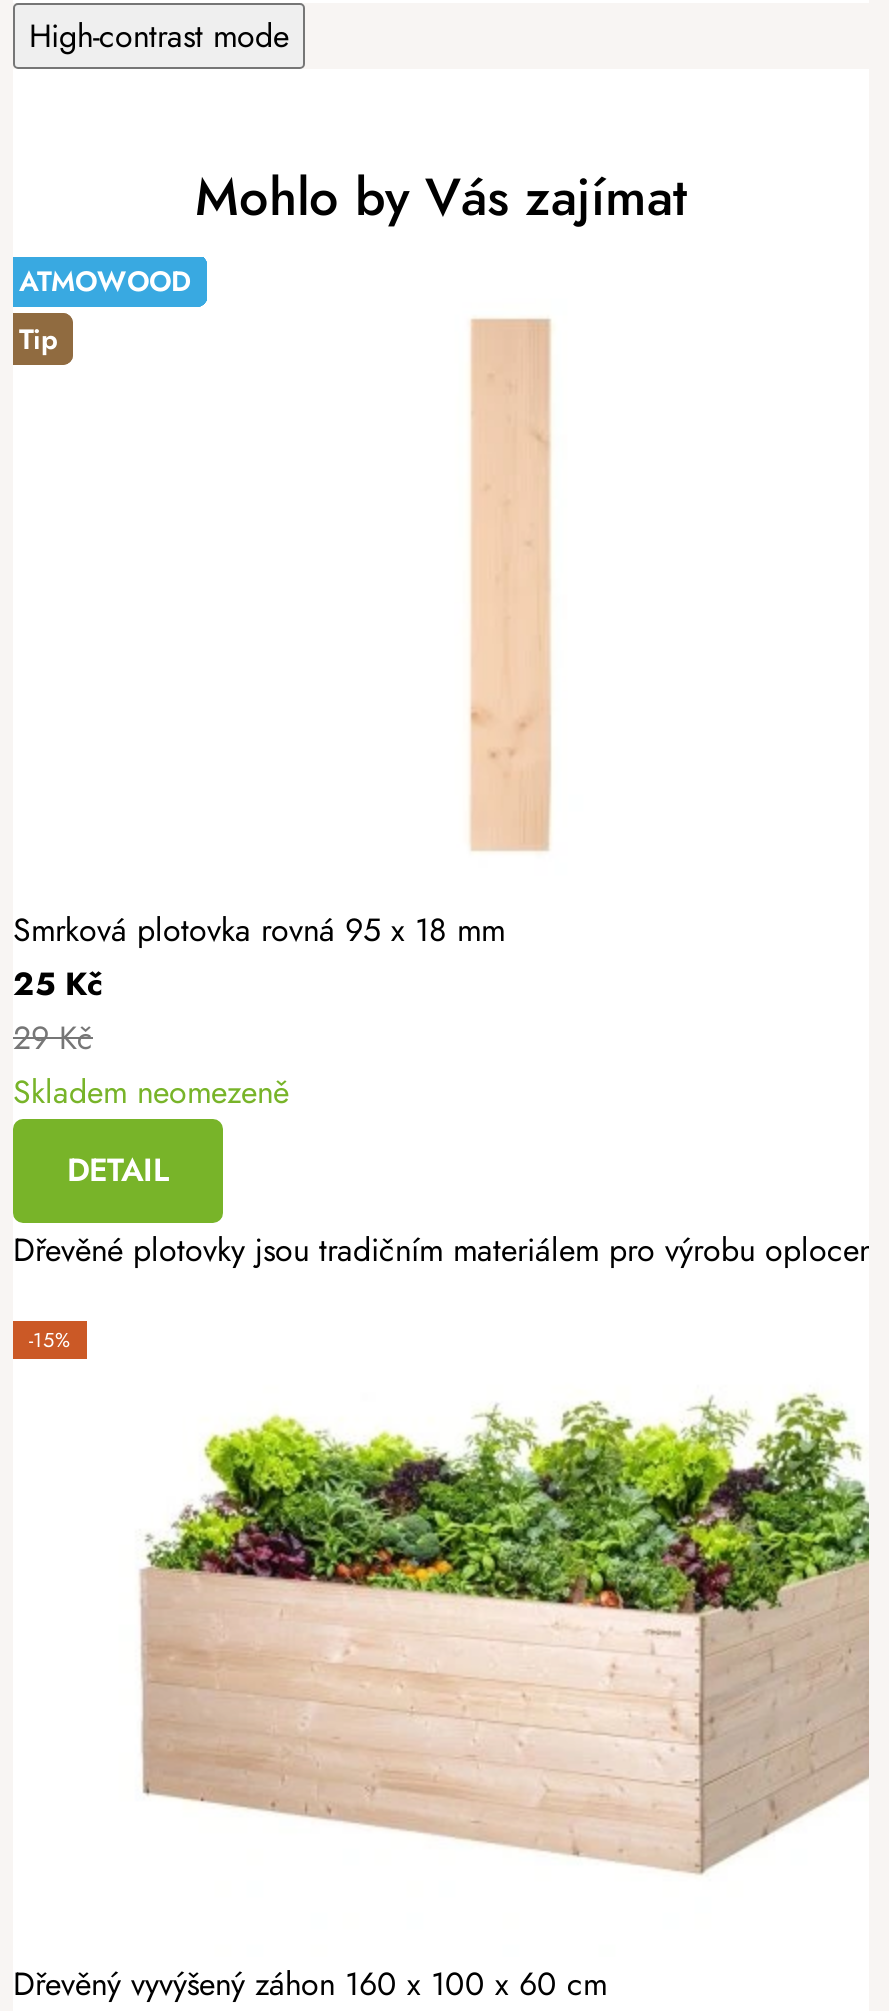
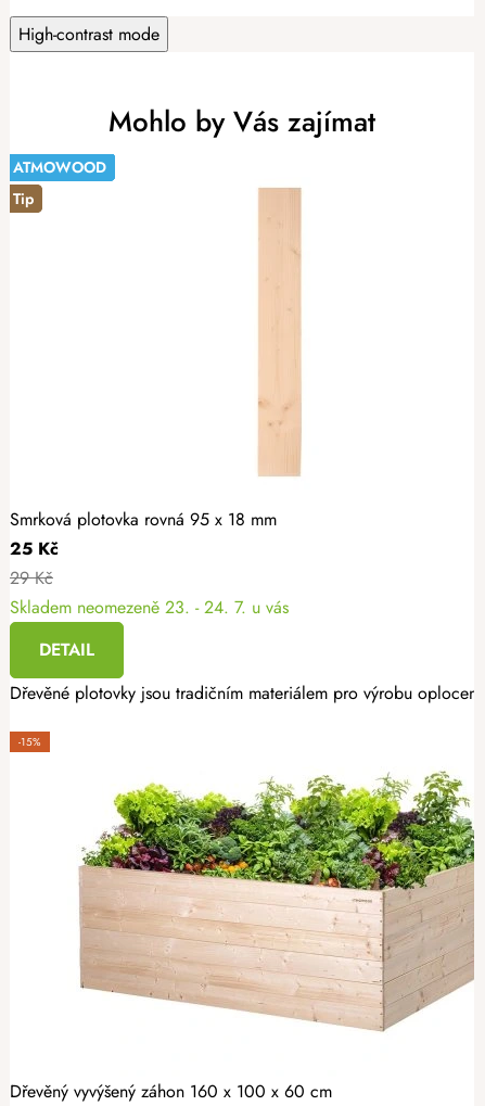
[13,1069,289,1115] Skladem neomezeně -> [10,595,289,620] Skladem neomezeně 23. - 24. 7. u vás

